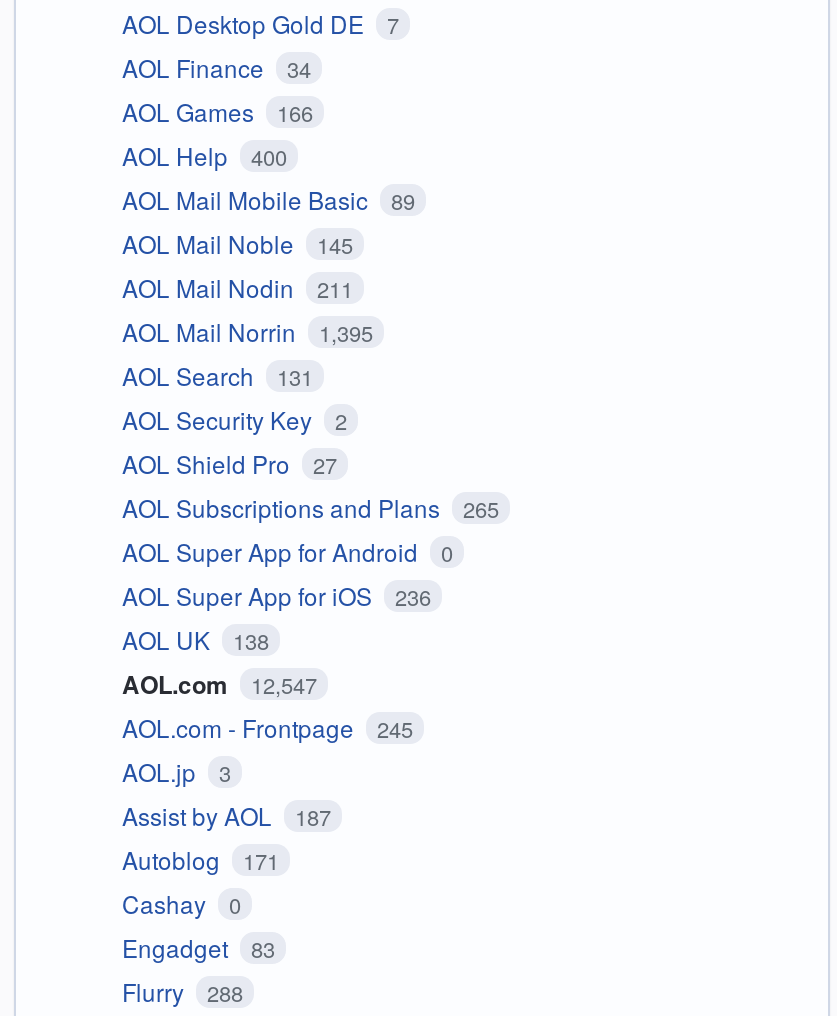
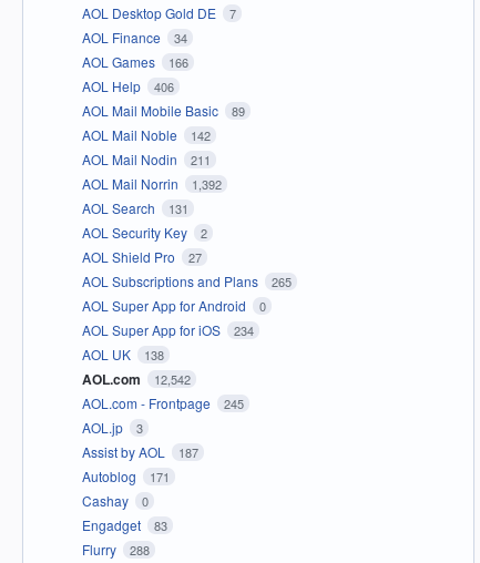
[122,139,287,173] AOL Help 400 -> [82,77,173,96] AOL Help 406
[122,227,353,261] AOL Mail Noble 145 -> [82,126,210,144] AOL Mail Noble 142
[122,315,373,349] AOL Mail Norrin 1,395 -> [82,174,221,193] AOL Mail Norrin 1,392
[122,579,431,613] AOL Super App for iOS 236 -> [82,321,253,339] AOL Super App for iOS 234
[122,667,317,703] AOL.com 12,547 -> [82,369,190,389] AOL.com 12,542

